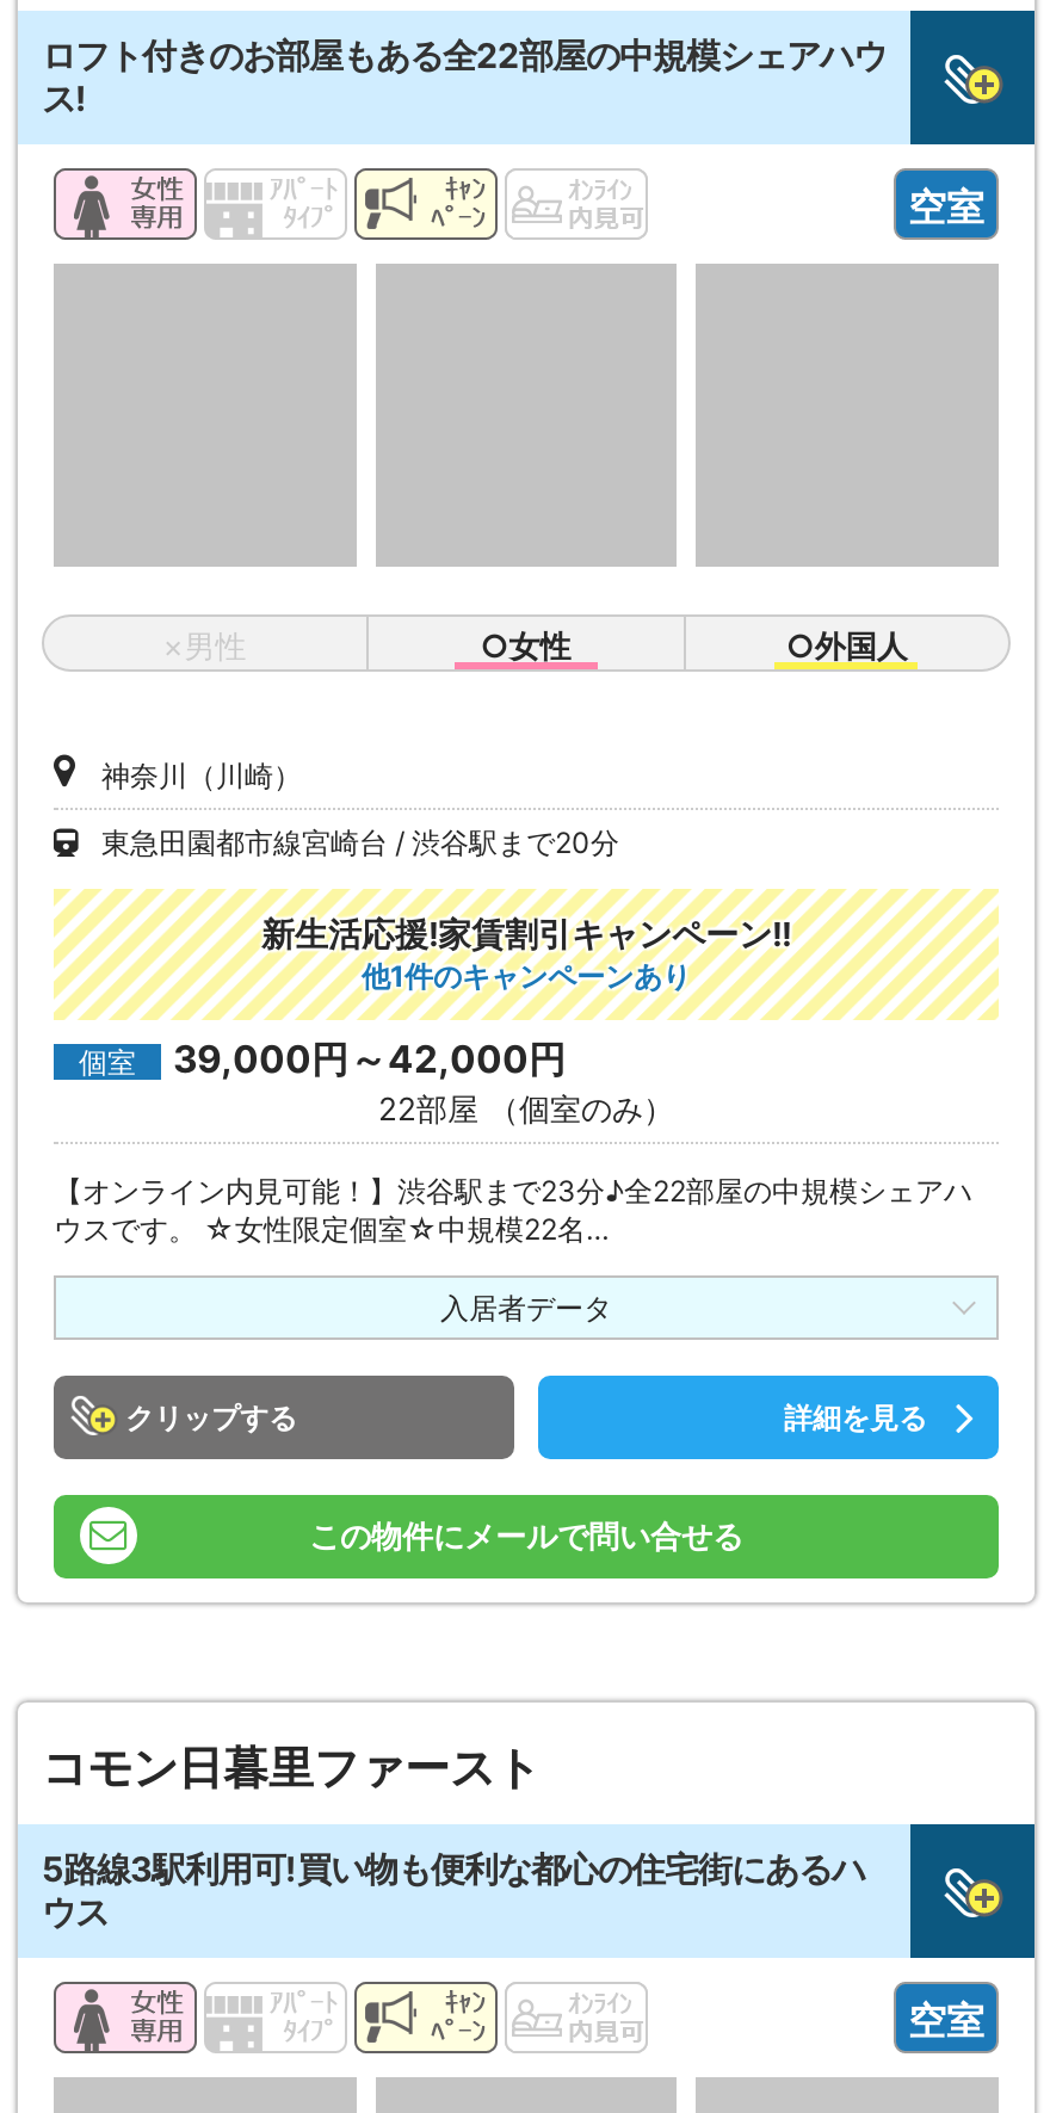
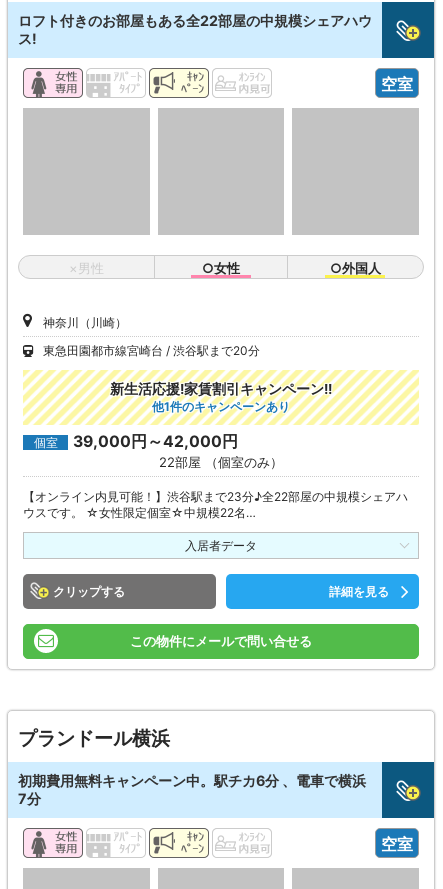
[42,1741,541,1796] コモン日暮里ファースト -> [18,727,170,750] プランドール横浜
[42,1849,865,1932] 5路線3駅利用可!買い物も便利な都心の住宅街にあるハ | ウス -> [18,772,366,807] 初期費用無料キャンペーン中。駅チカ6分 、電車で横浜 | 7分

